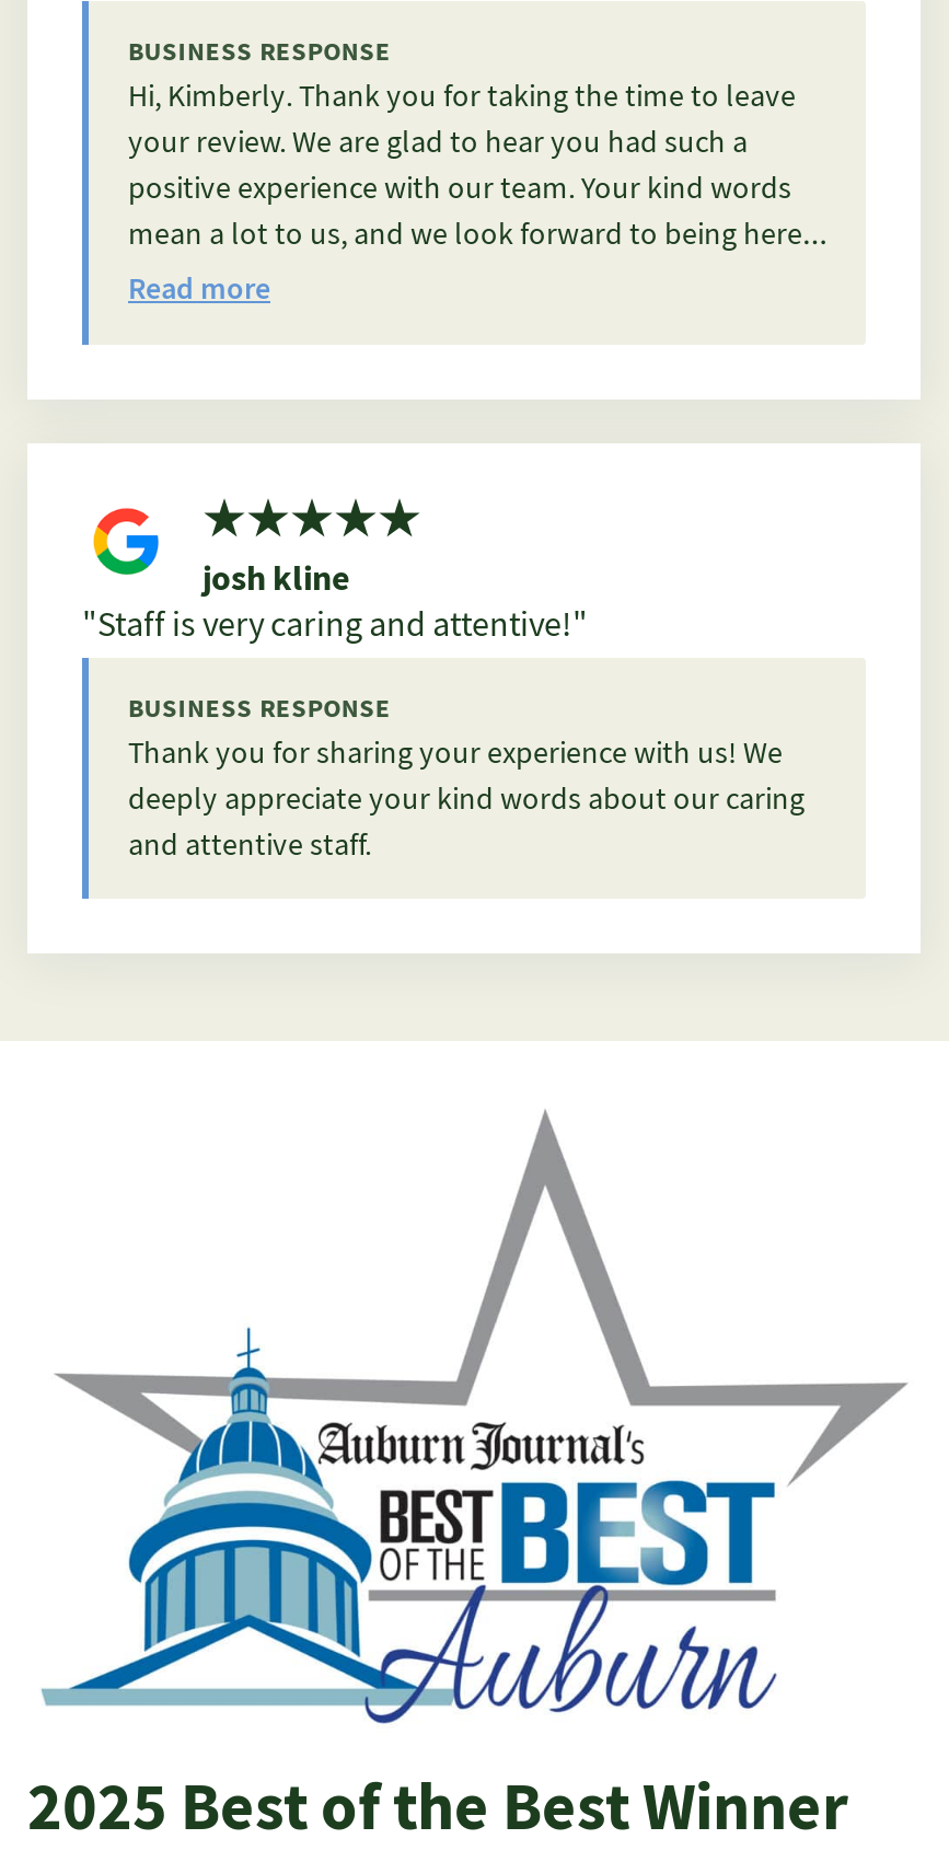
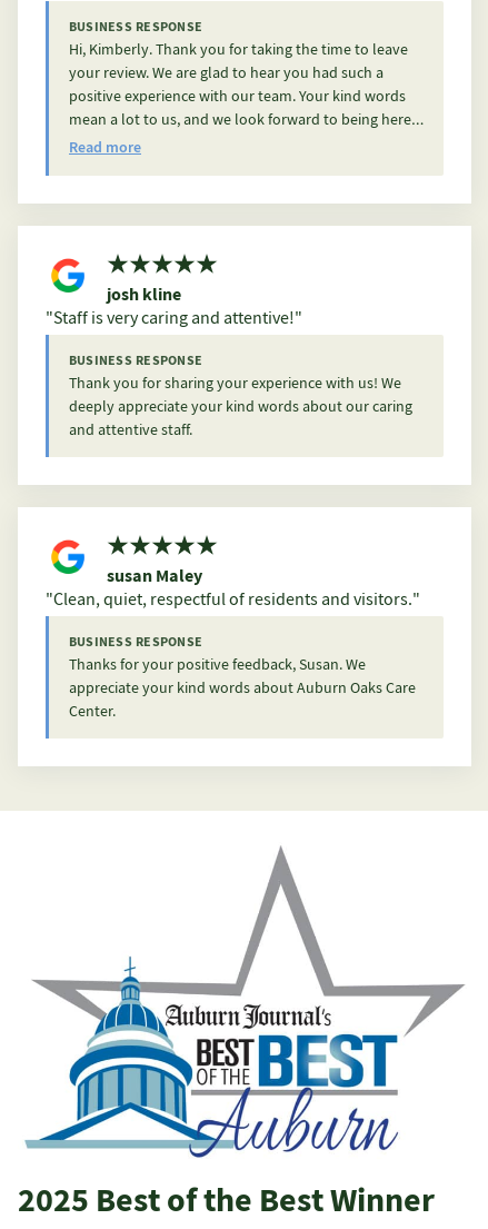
none -> [53,563,416,720] susan Maley | Clean, quiet, respectful of residents and visitors. | BUSINESS RESPONSE | Thanks for your positive feedback, Susan. We | appreciate your kind words about Auburn Oaks Care | Center.

